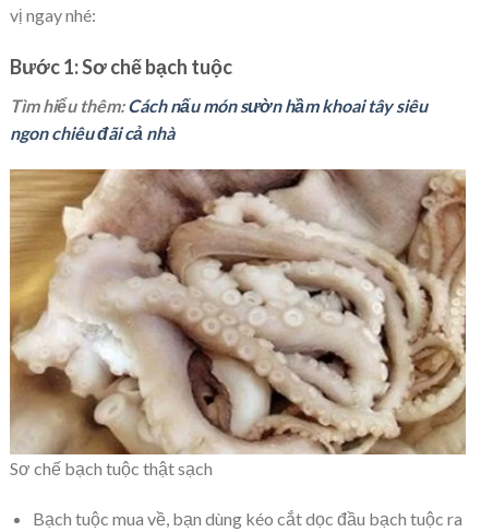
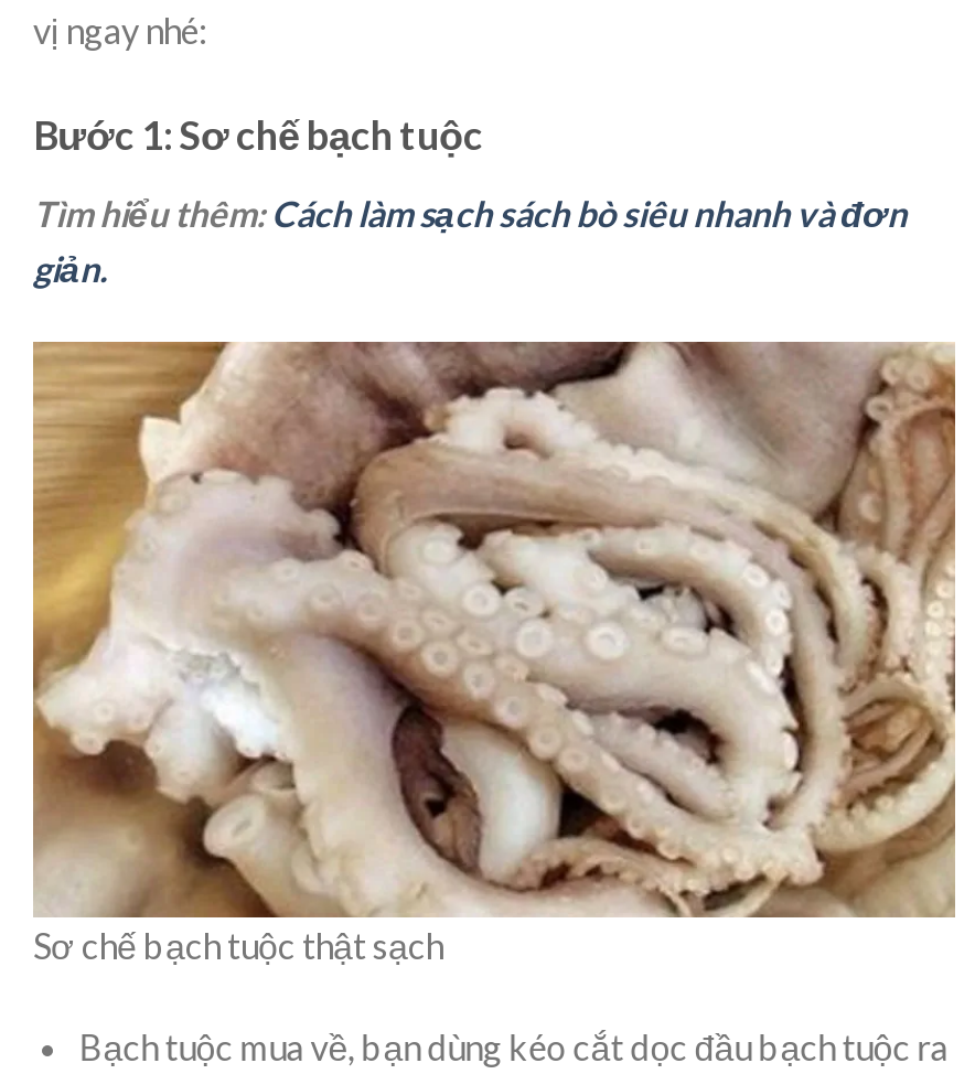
[10,95,428,143] Tìm hiểu thêm: Cách nấu món sườn hầm khoai tây siêu | ngon chiêu đãi cả nhà -> [33,192,907,289] Tìm hiểu thêm: Cách làm sạch sách bò siêu nhanh và đơn | giản.

